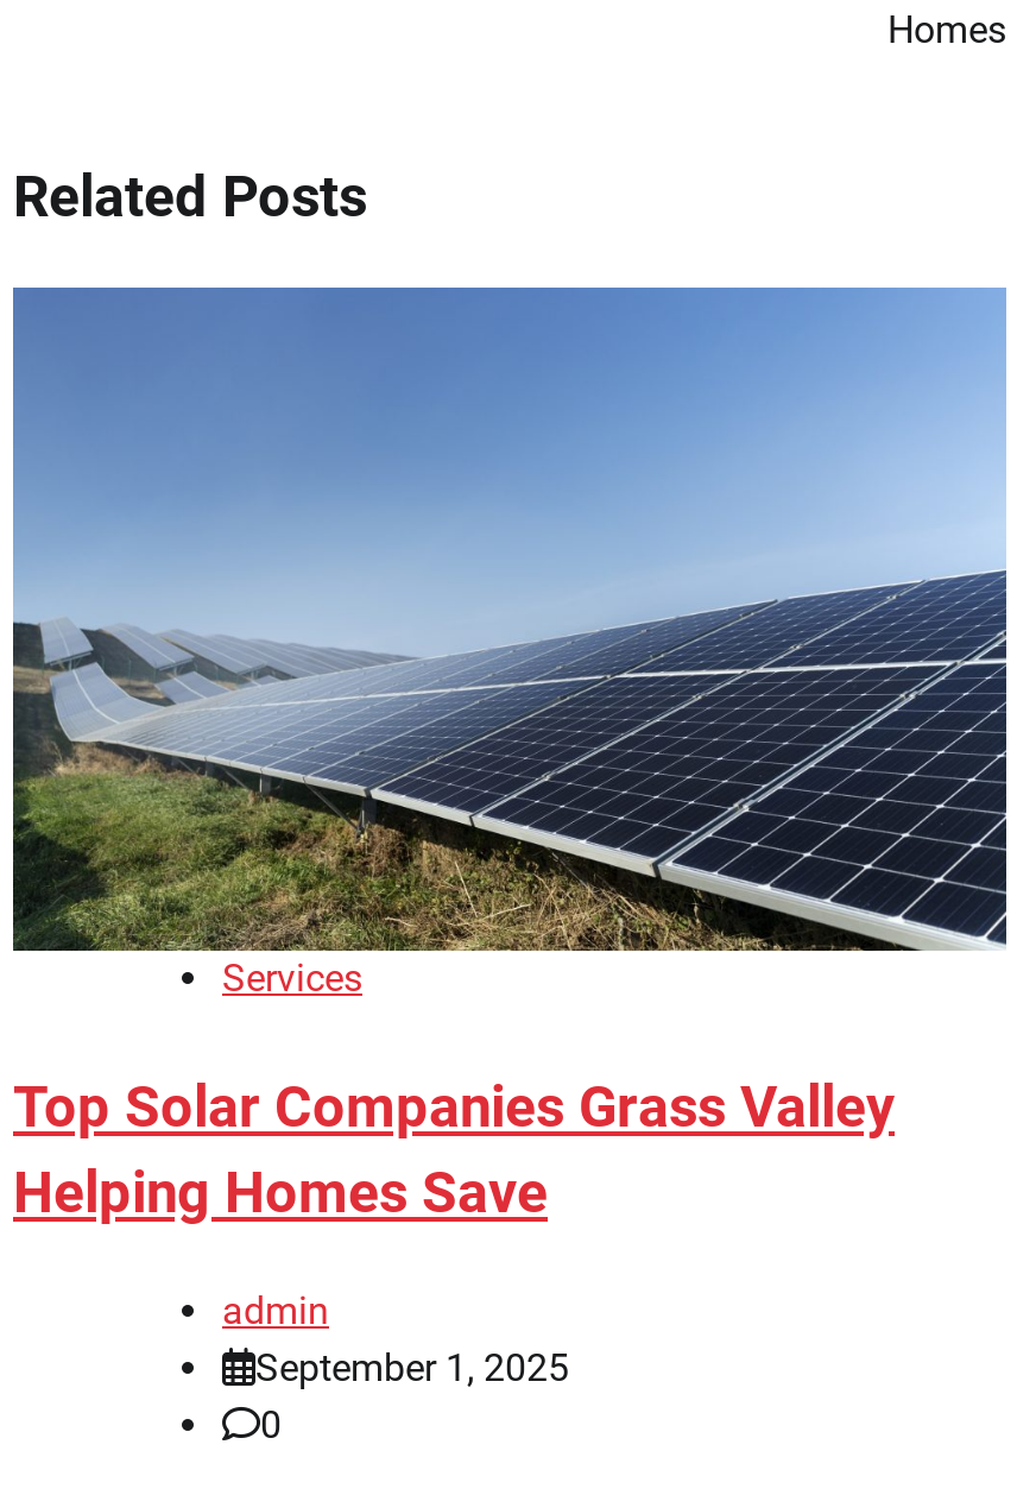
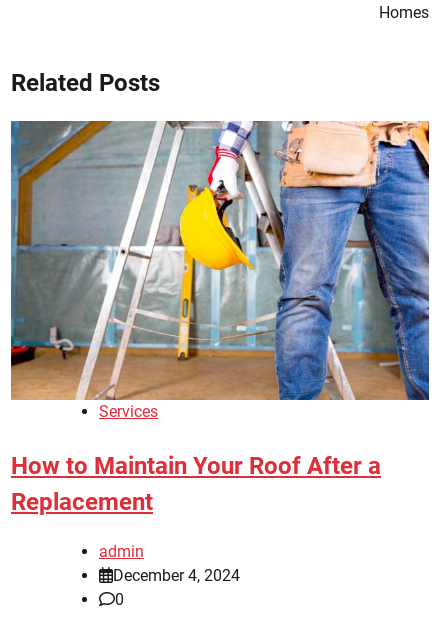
[11,285,1009,953] [image] -> [10,120,430,401] [image]
[13,1073,895,1225] Top Solar Companies Grass Valley | Helping Homes Save -> [11,452,381,516] How to Maintain Your Roof After a | Replacement
[255,1344,569,1389] September 1, 2025 -> [113,566,240,585] December 4, 2024

